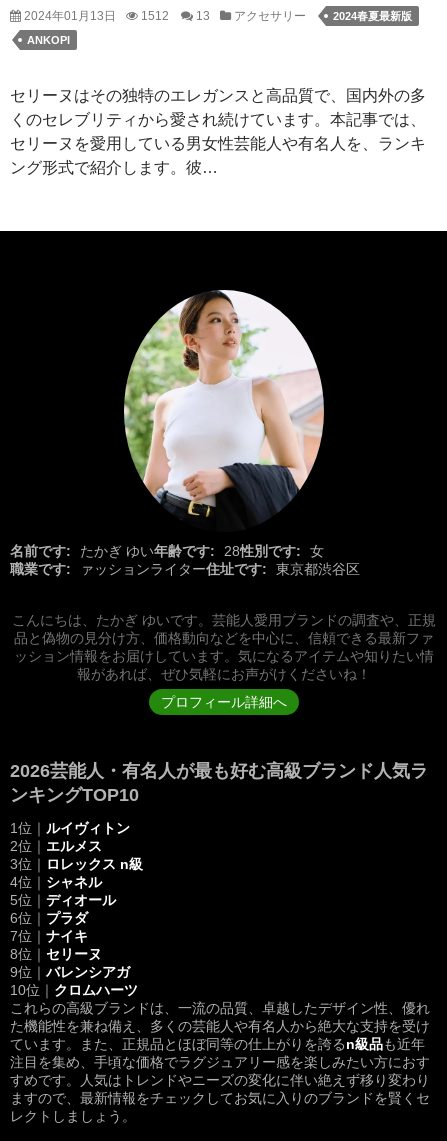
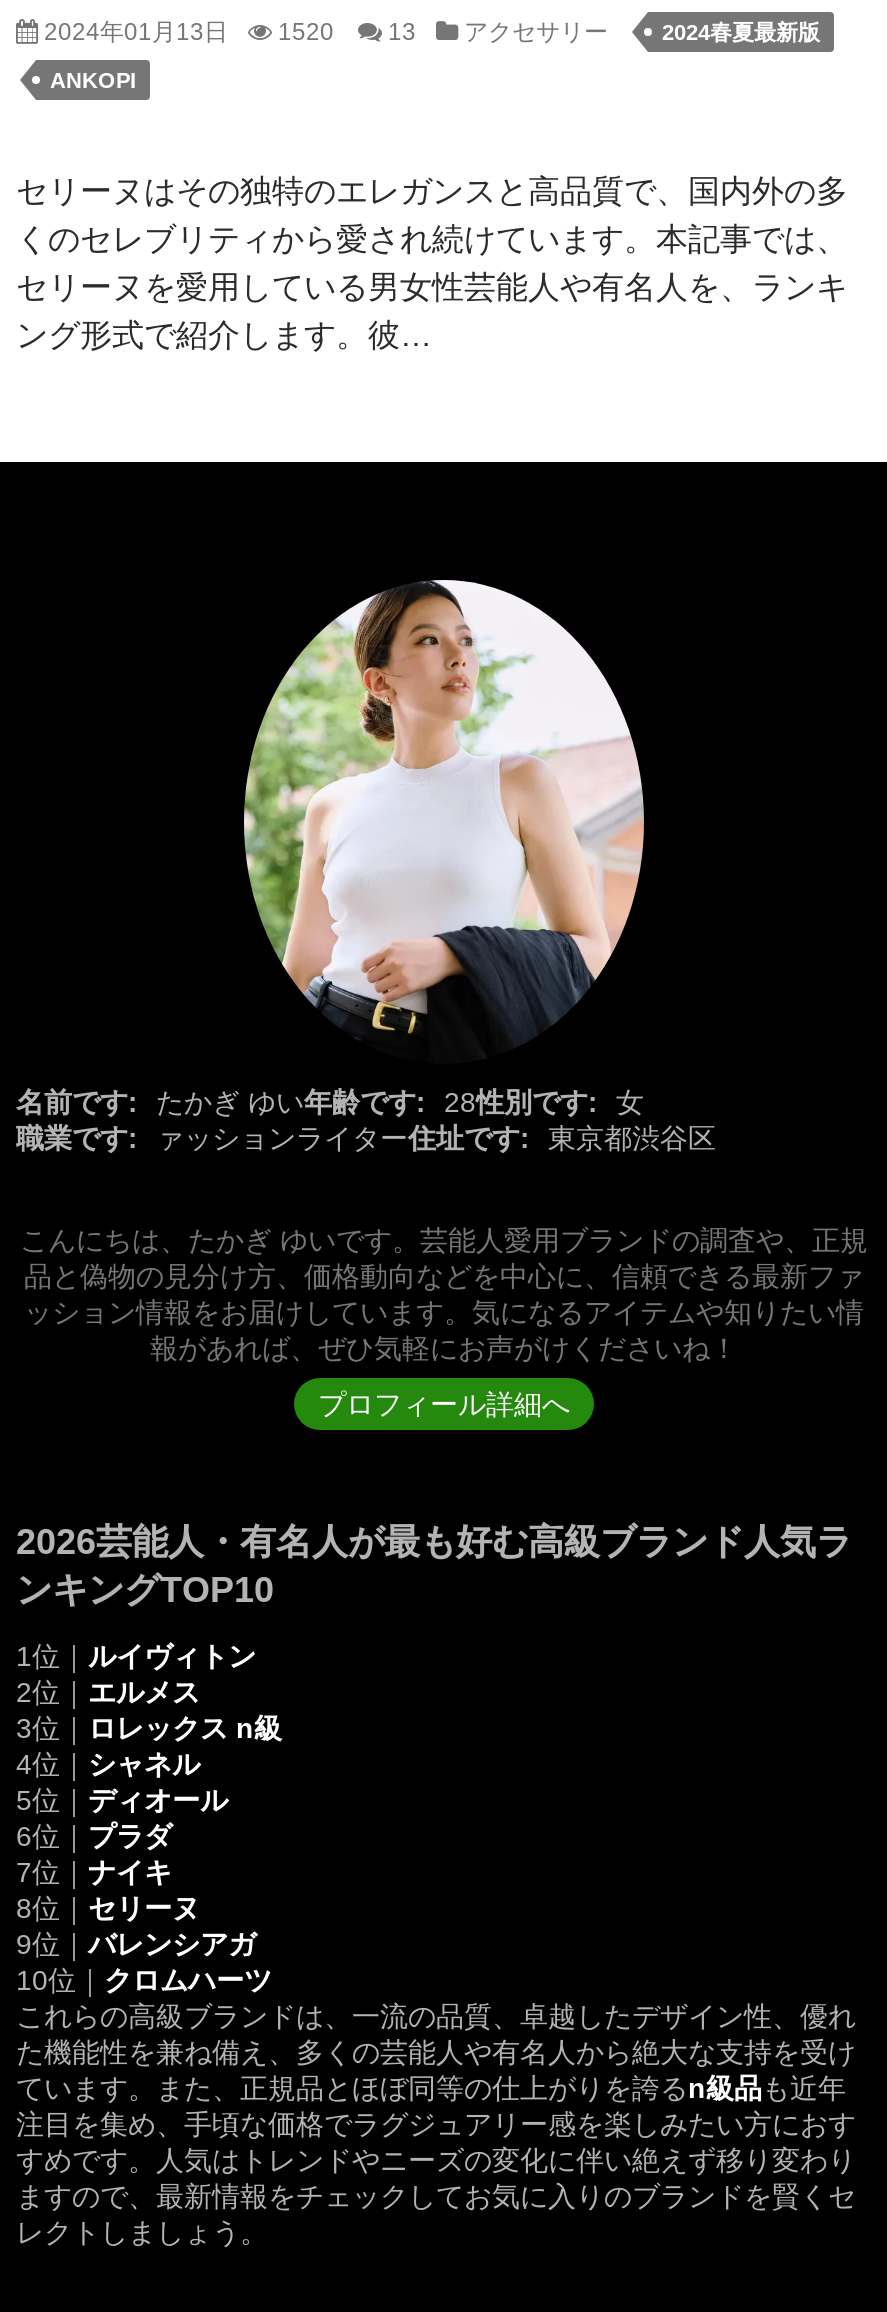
[21,9,306,23] 2024年01月13日 1512 13 アクセサリー -> [38,18,608,46] 2024年01月13日 1520 13 アクセサリー

